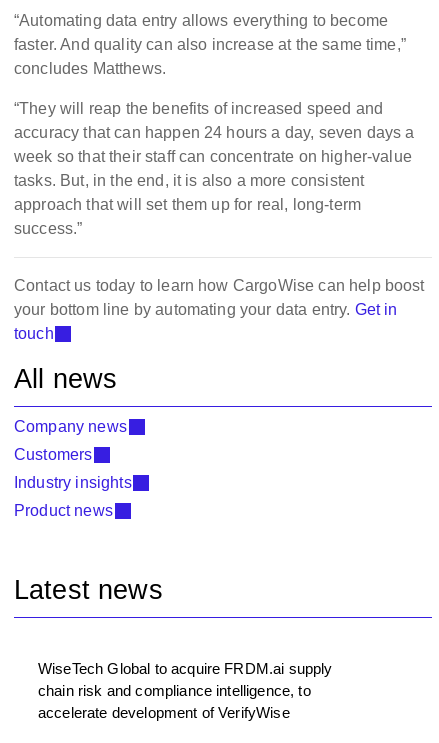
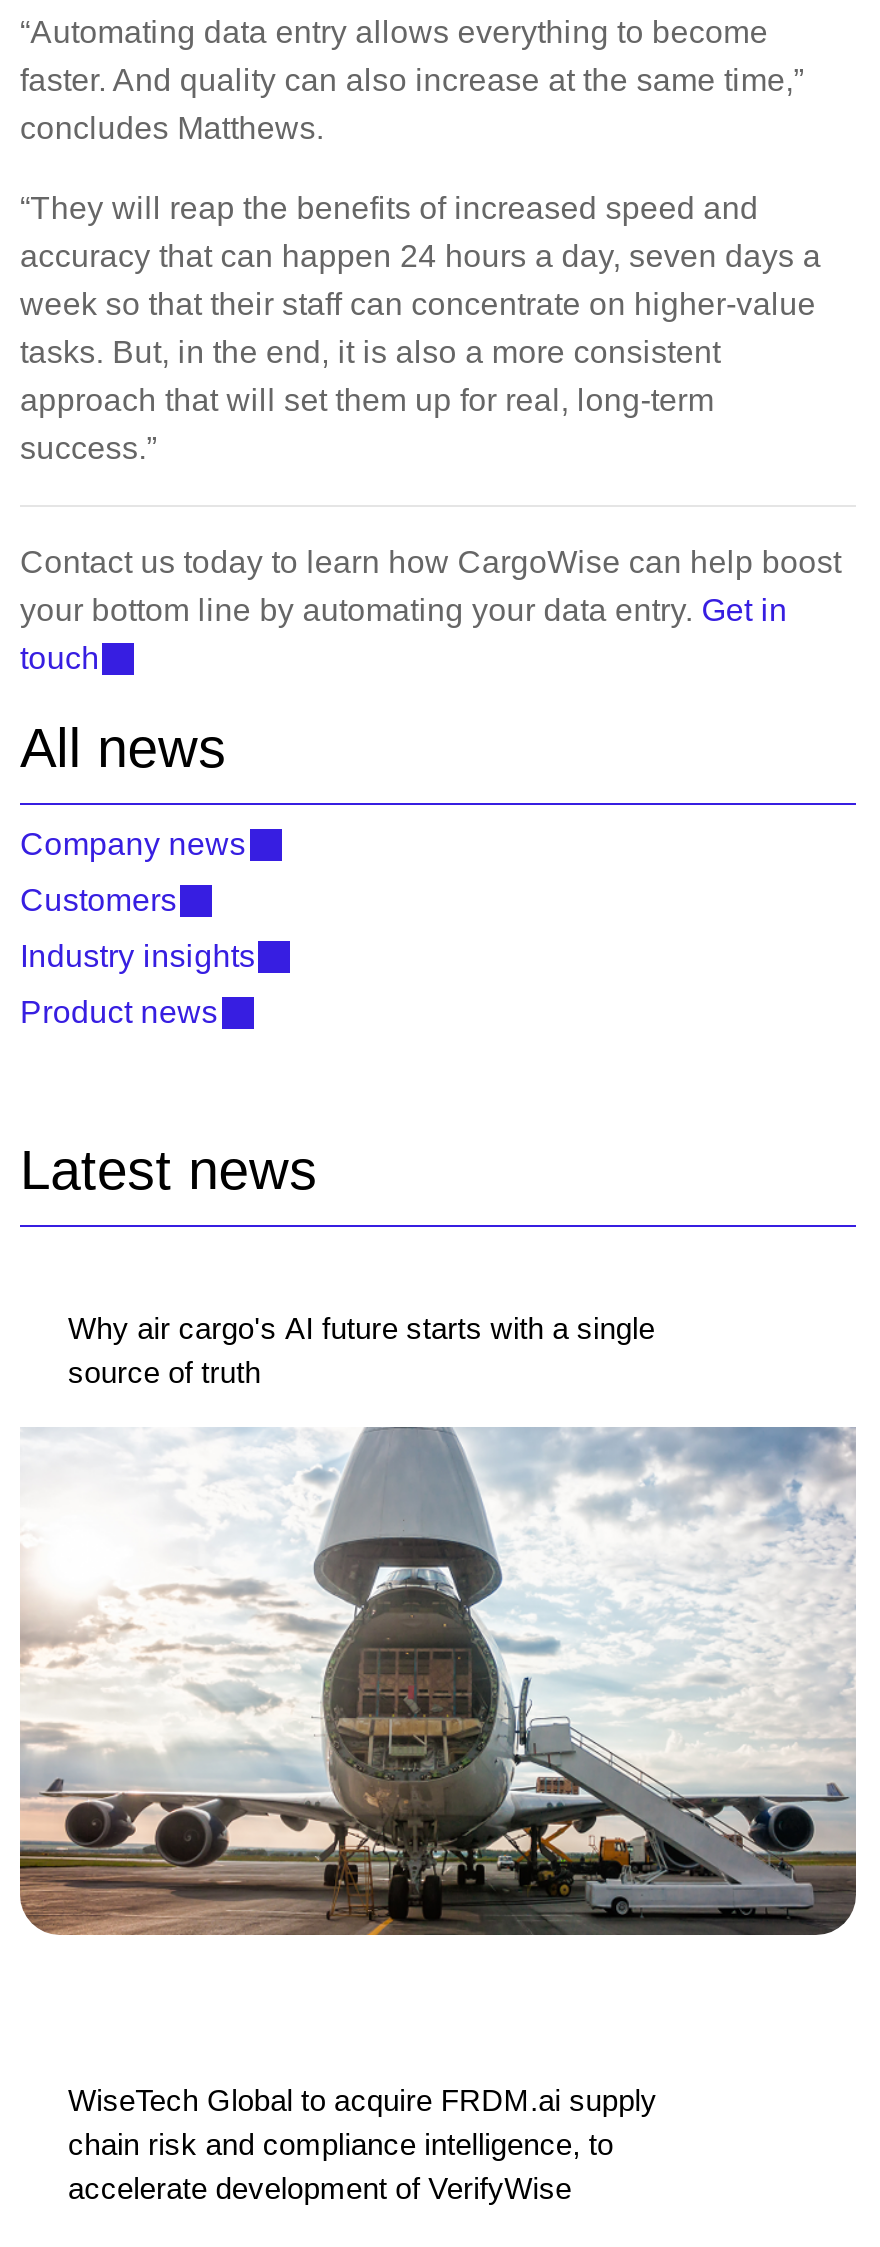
none -> [18,1425,858,1937] [image]
none -> [68,1311,655,1389] Why air cargo's AI future starts with a single | source of truth

